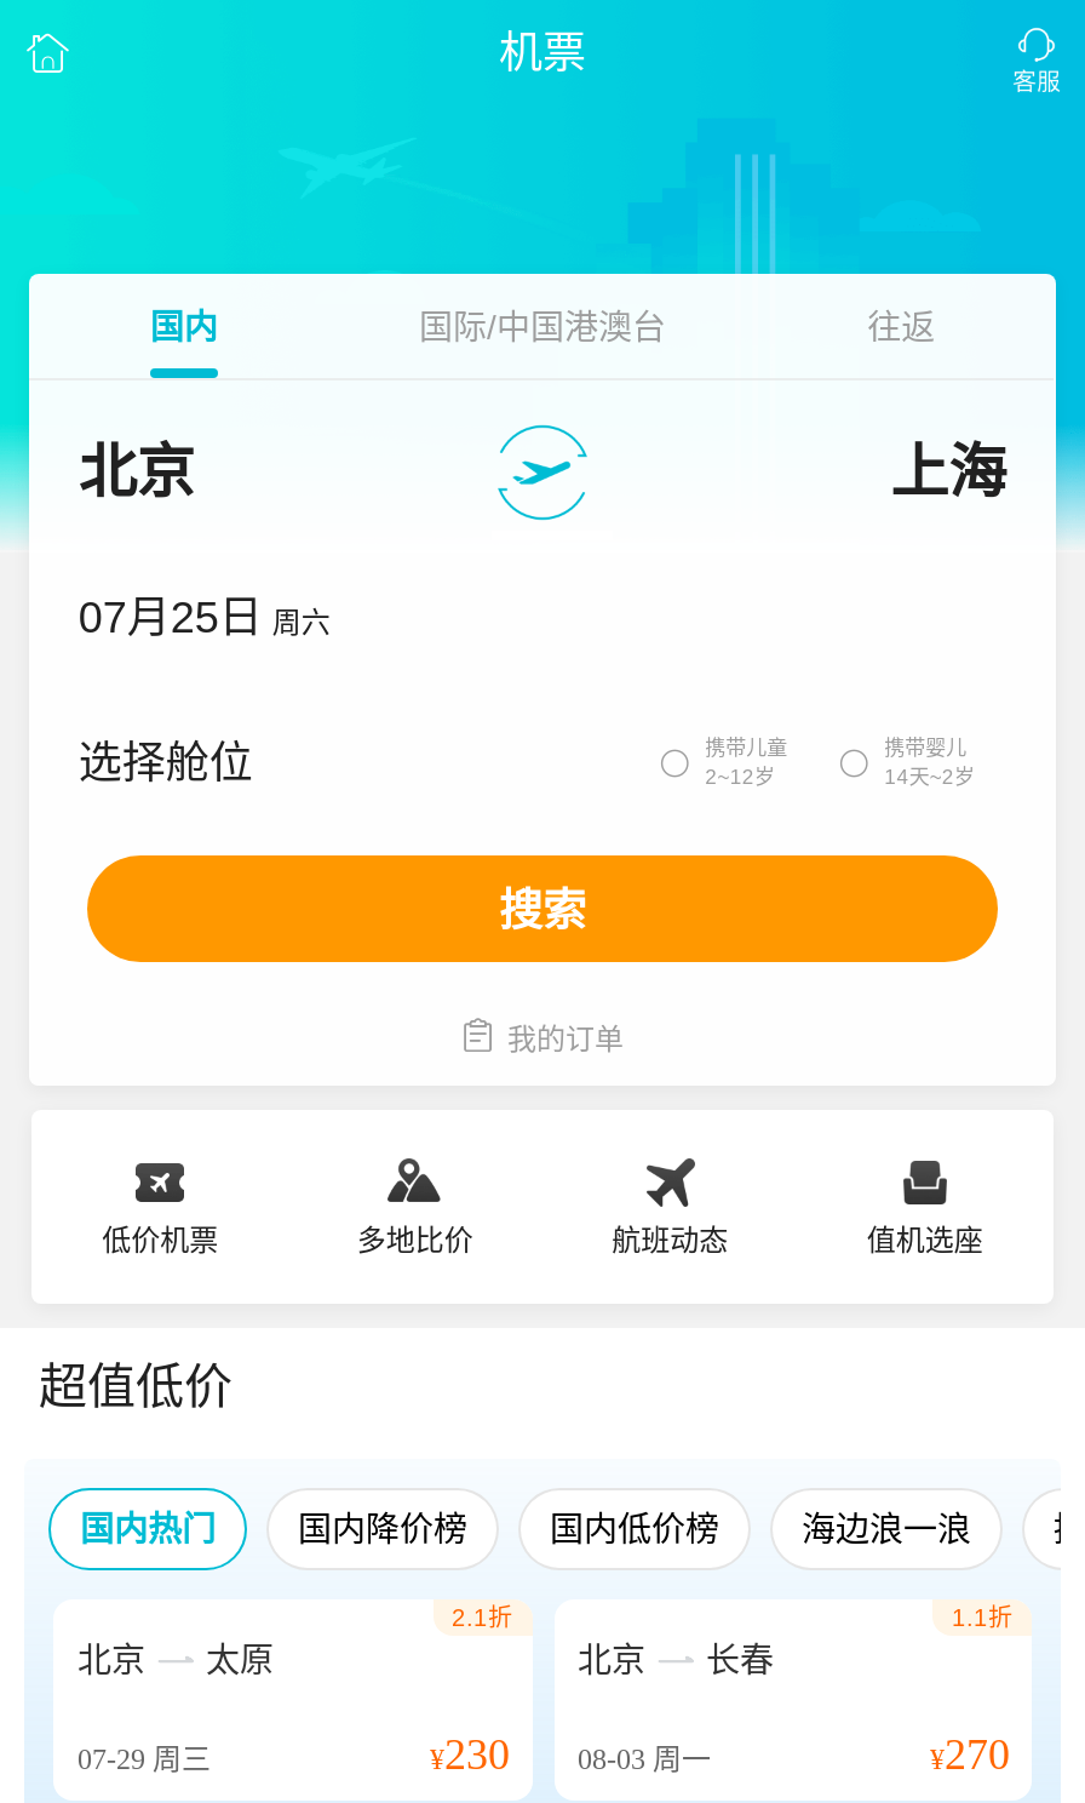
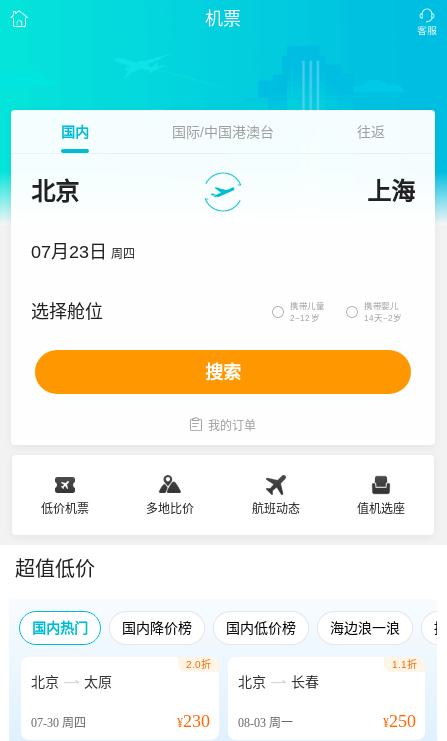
[78,594,330,642] 07月25日 周六 -> [31,242,135,262] 07月23日 周四
[452,1604,512,1631] 2.1折 -> [185,659,210,670] 2.0折
[77,1742,211,1776] 07-29周三 -> [31,716,86,730] 07-30周四
[930,1730,1010,1779] ¥270 -> [383,711,416,731] ¥250

